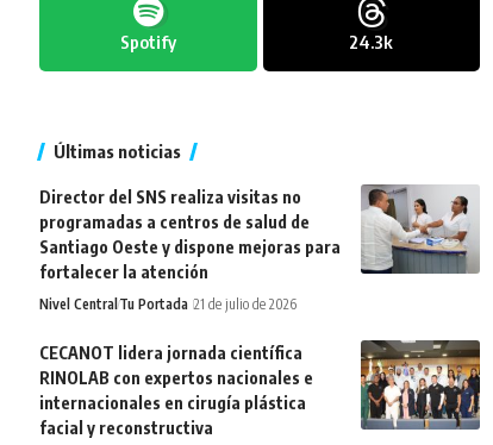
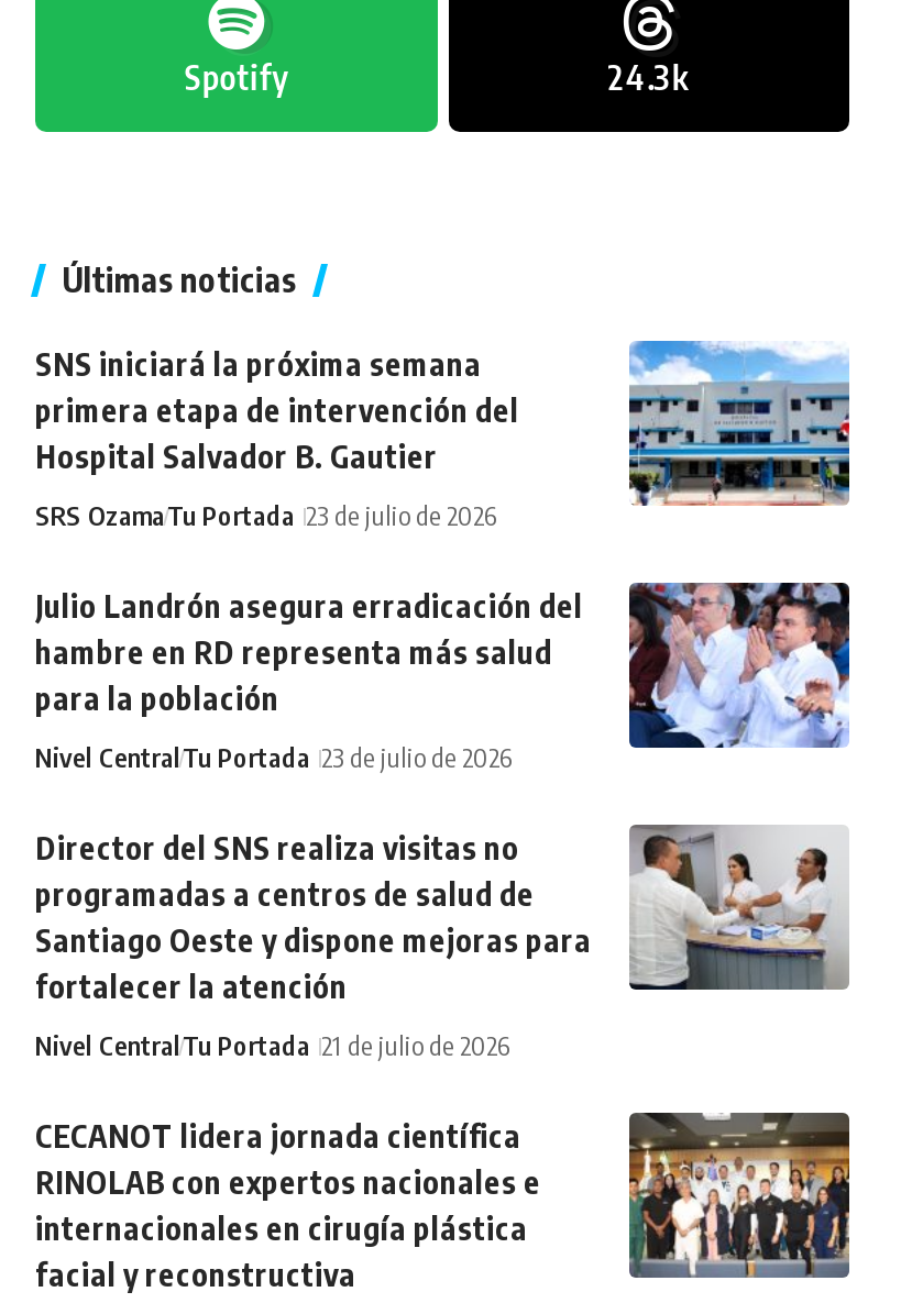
none -> [35,339,851,774] [image] | SNS iniciará la próxima semana | primera etapa de intervención del | Hospital Salvador B. Gautier | SRS OzamaTu Portada 23 de julio de 2026 | Julio Landrón asegura erradicación del | hambre en RD representa más salud | para la población | Nivel CentralTu Portada 23 de julio de 2026
none -> [627,581,851,750] [image]

